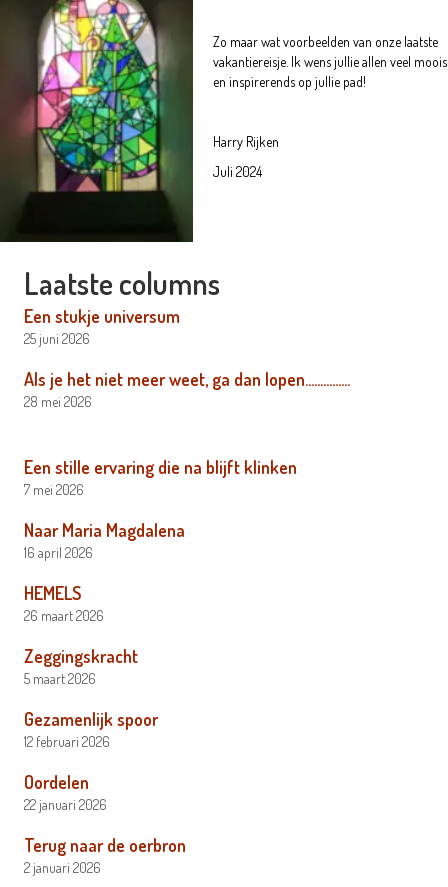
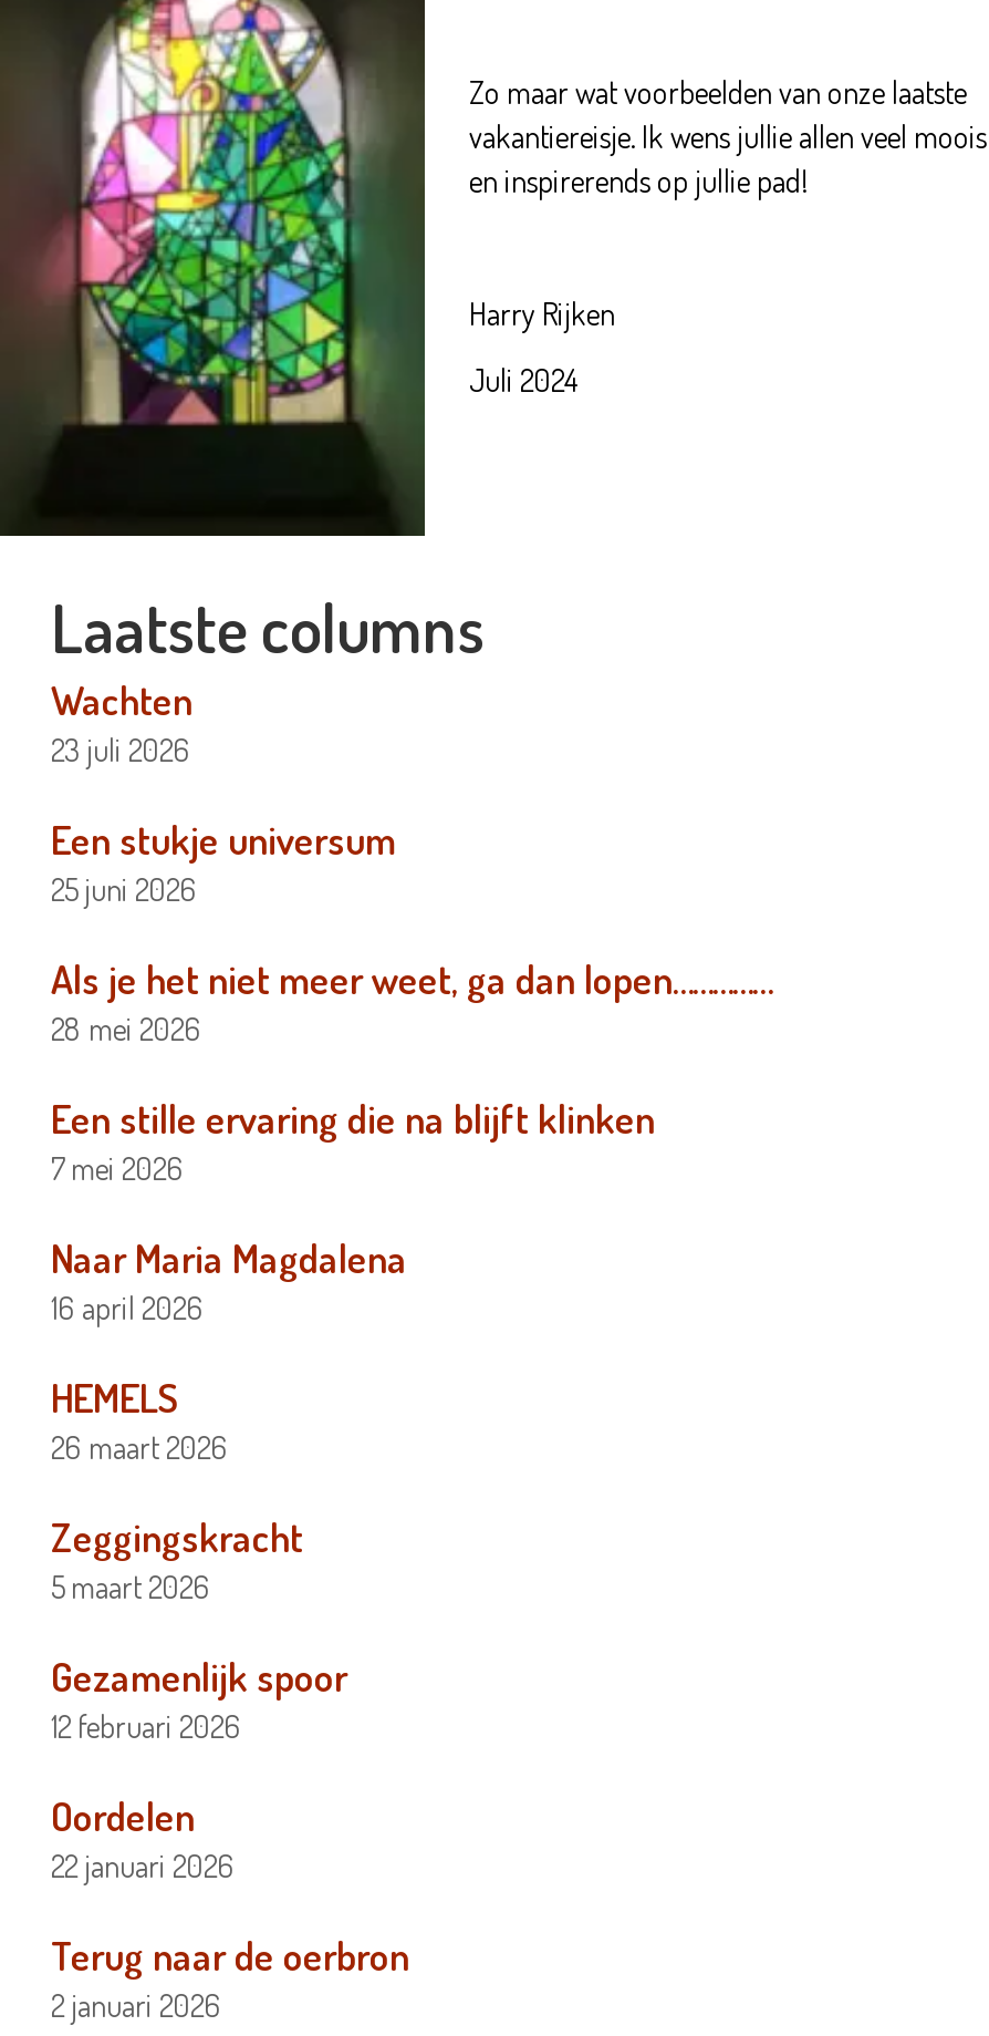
none -> [51,674,192,767] Wachten | 23 juli 2026
moved [24,304,350,409] -> [51,814,772,1046]: Een stukje universum | 25 juni 2026 | Als je het niet meer weet, ga dan lopen…………… | 28 mei 2026

